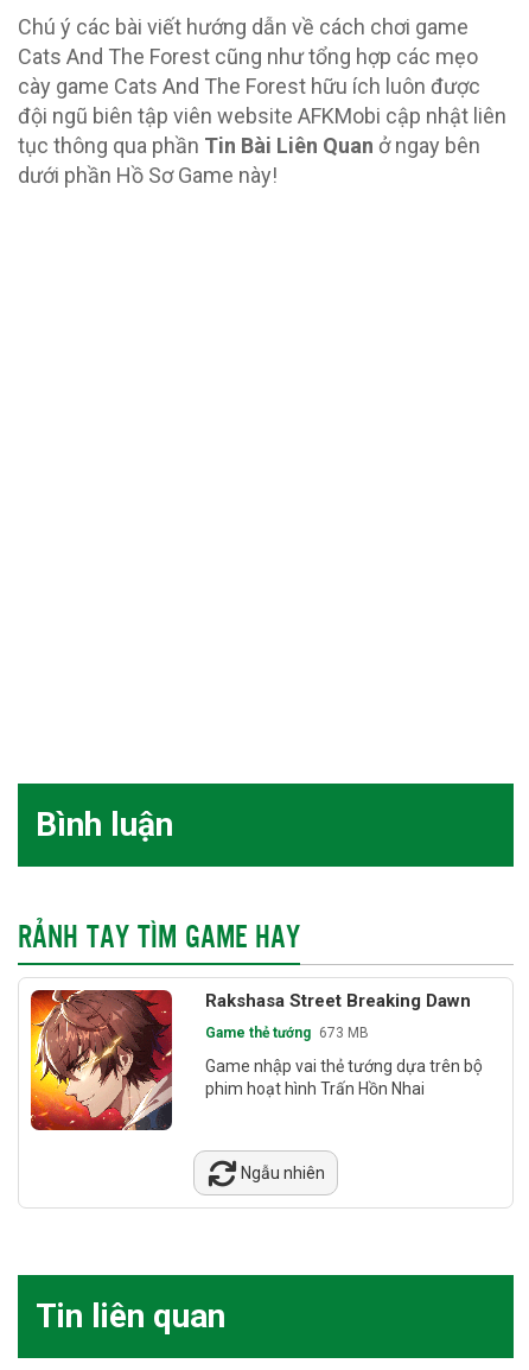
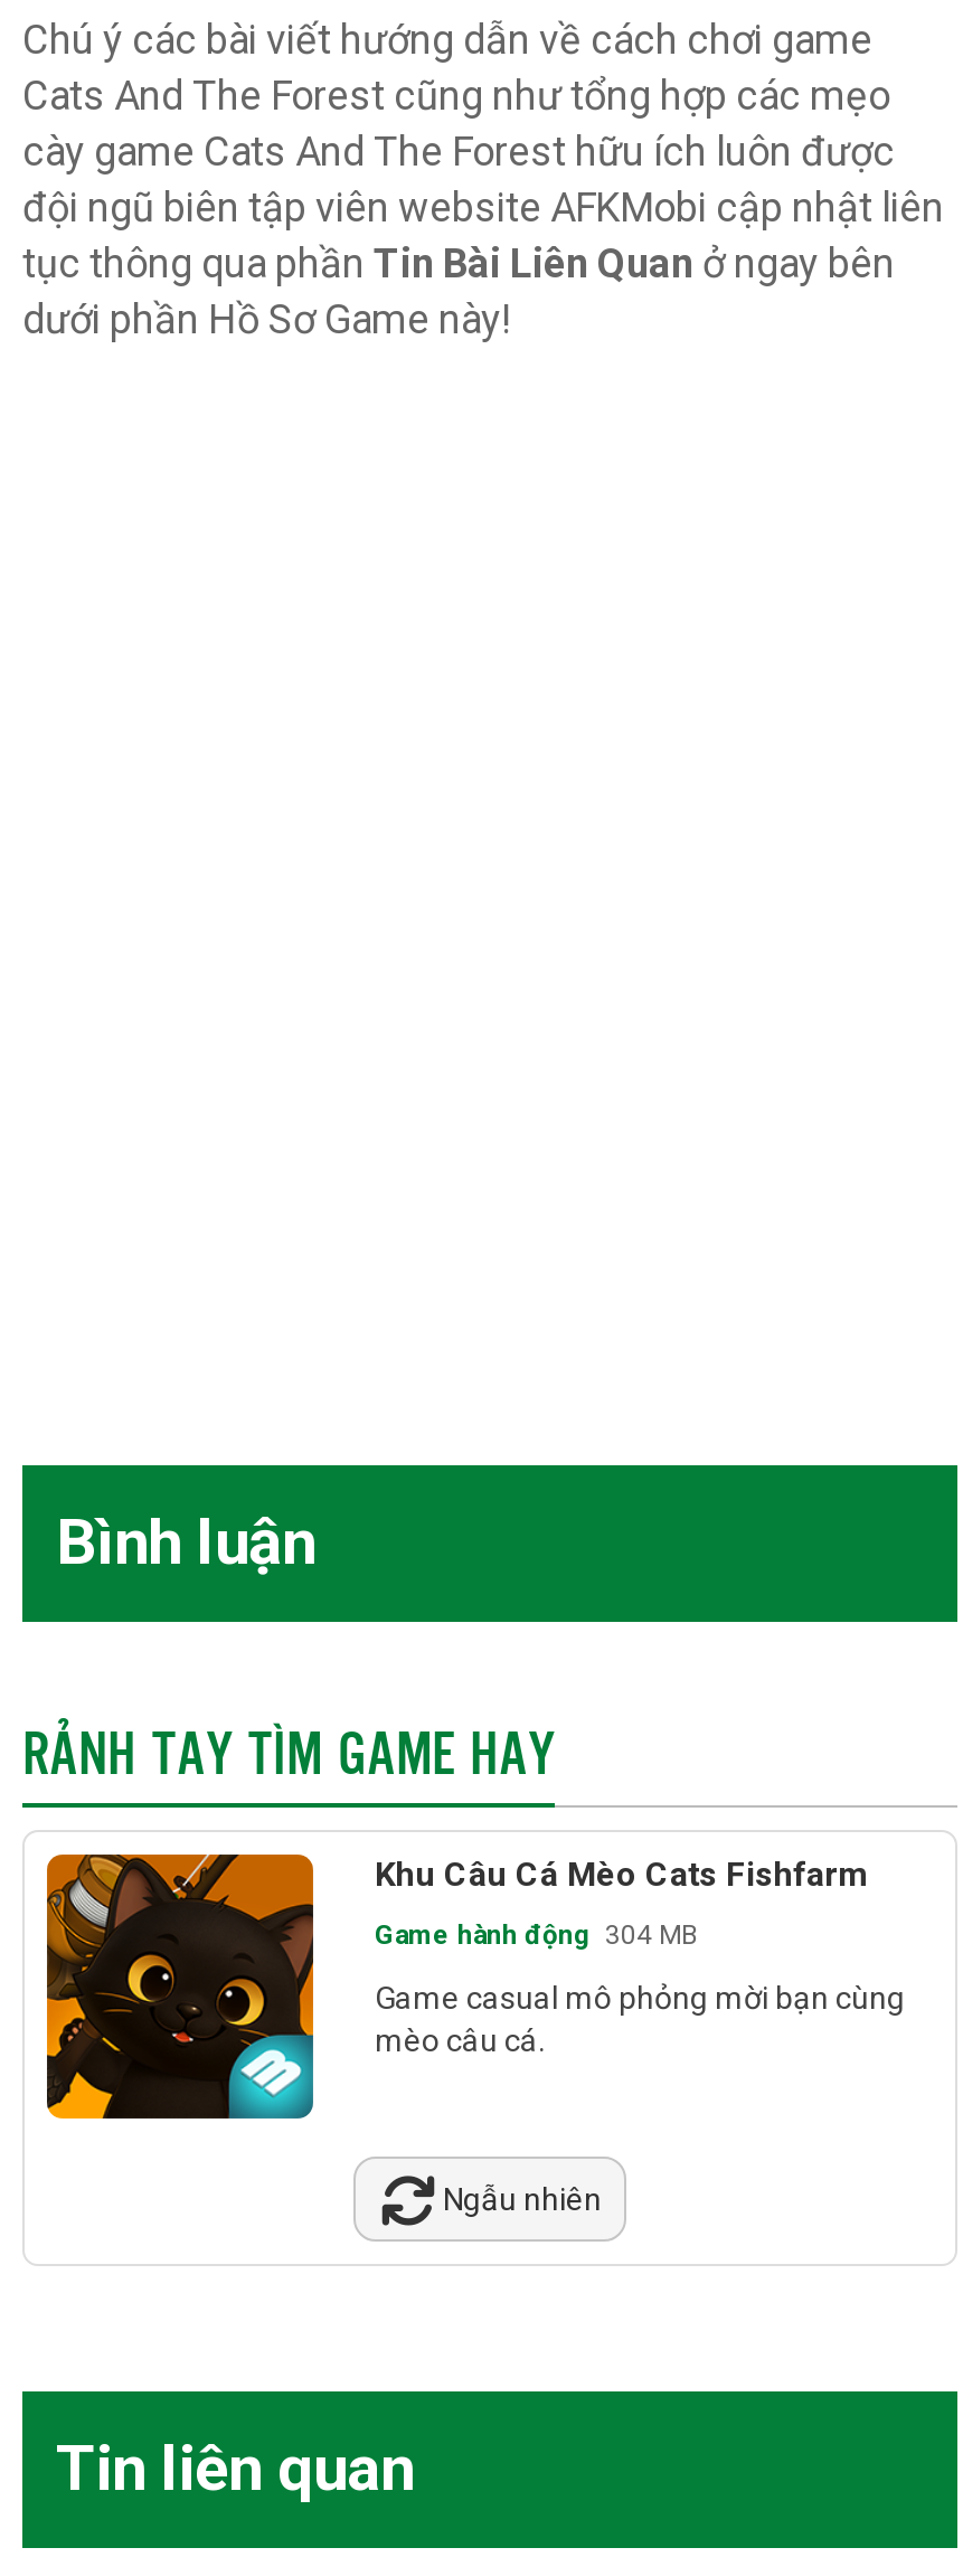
[30,990,470,1131] [image] | Rakshasa Street Breaking Dawn -> [45,1853,867,2121] [image] | Khu Câu Cá Mèo Cats Fishfarm
[205,1024,368,1041] Game thẻ tướng 673 MB -> [375,1918,699,1950] Game hành động 304 MB
[205,1056,482,1098] Game nhập vai thẻ tướng dựa trên bộ | phim hoạt hình Trấn Hồn Nhai -> [375,1979,905,2057] Game casual mô phỏng mời bạn cùng | mèo câu cá.

